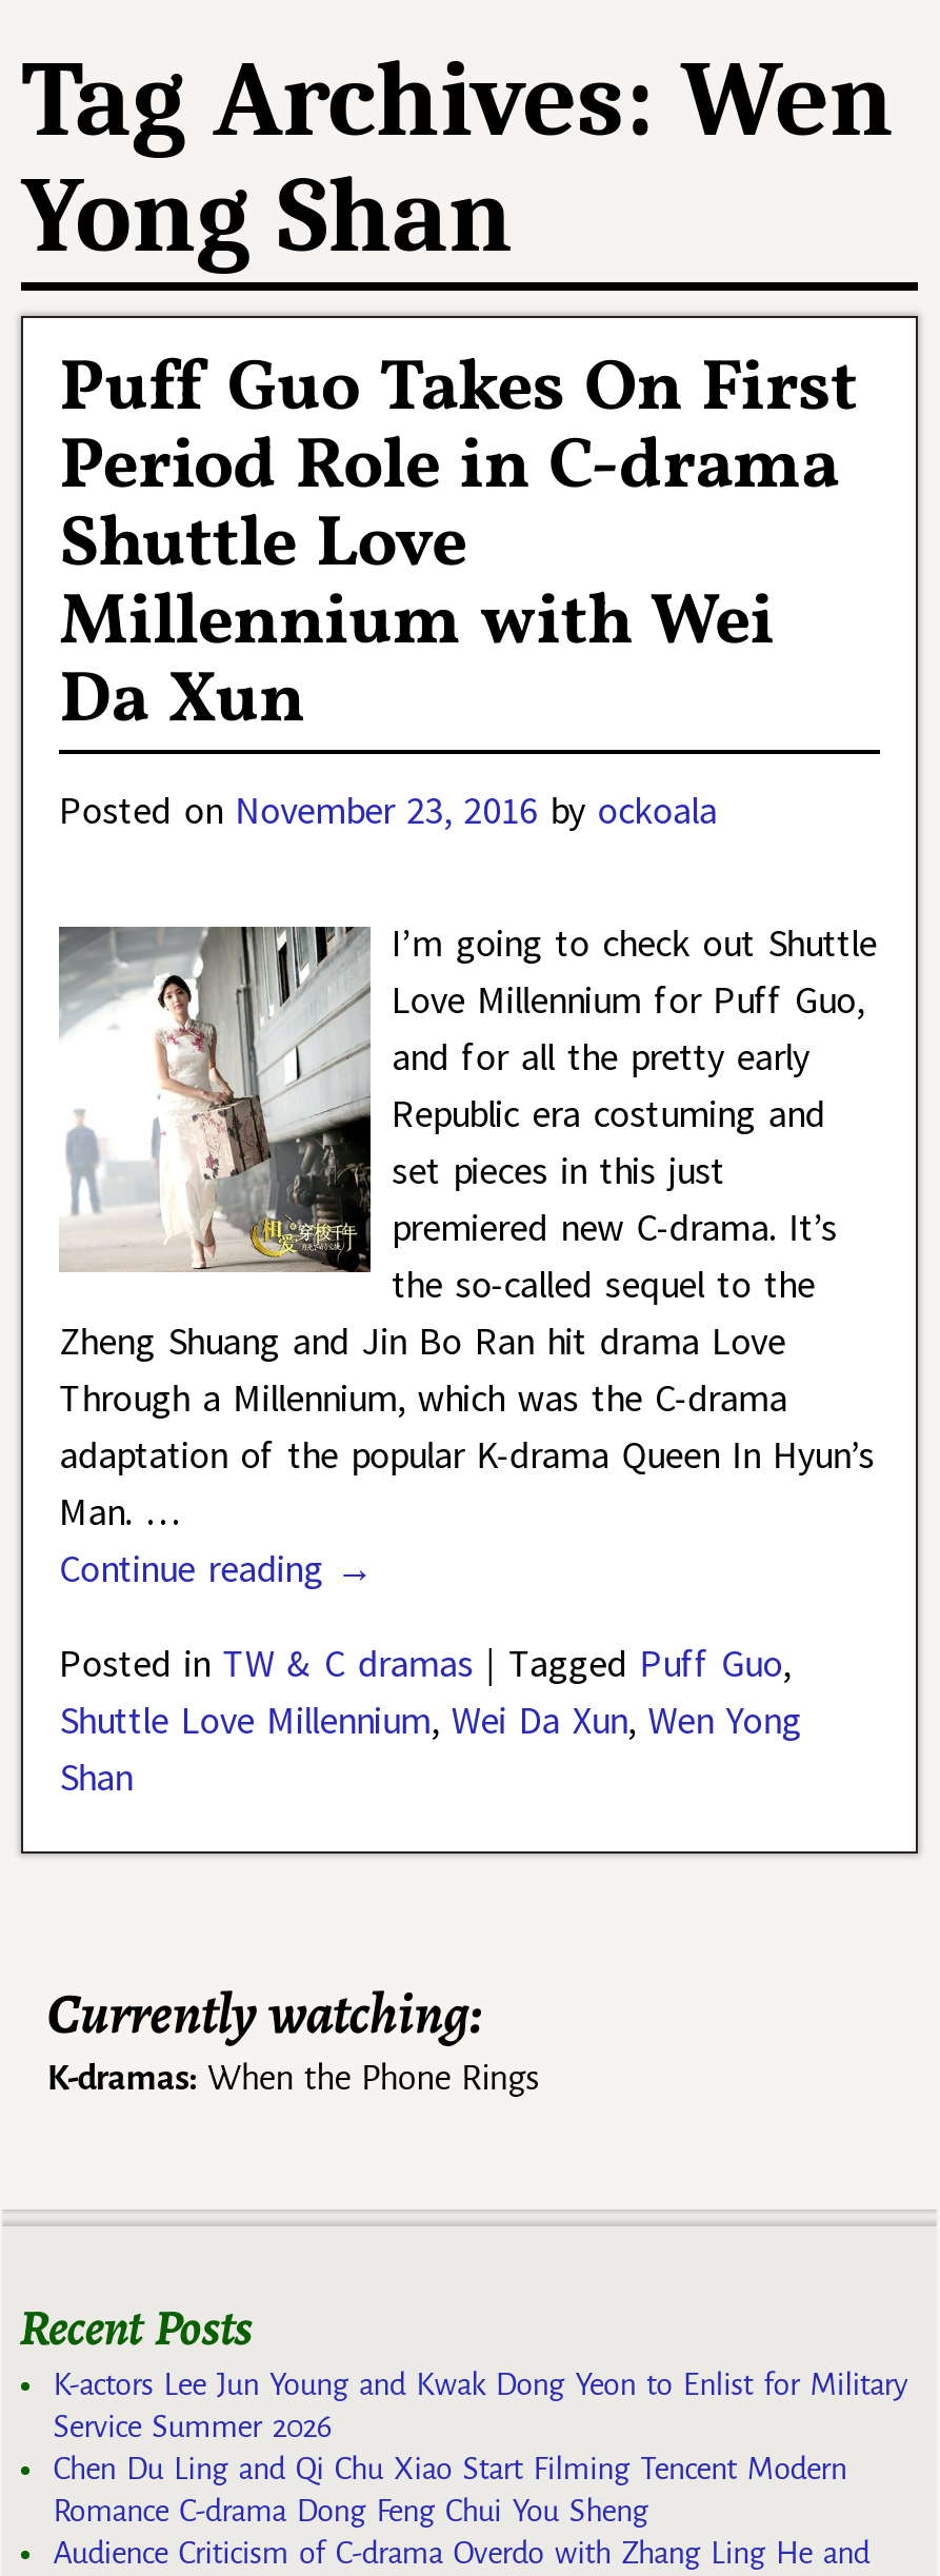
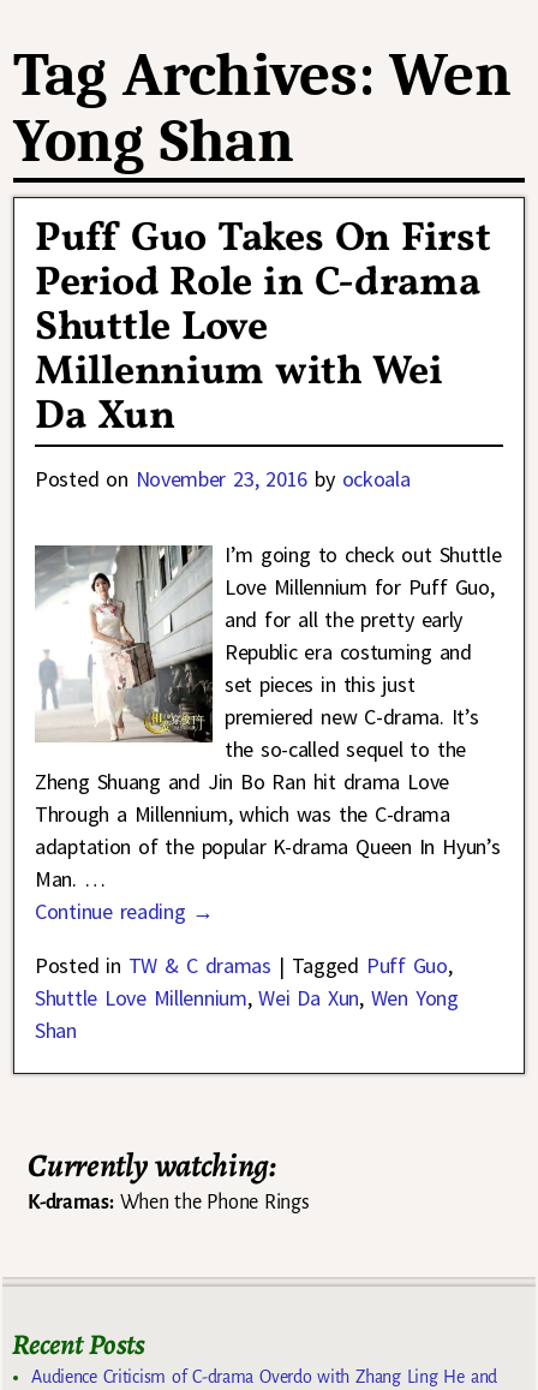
[53,2368,908,2528] K-actors Lee Jun Young and Kwak Dong Yeon to Enlist for Military | Service Summer 2026 | Chen Du Ling and Qi Chu Xiao Start Filming Tencent Modern | Romance C-drama Dong Feng Chui You Sheng -> none

